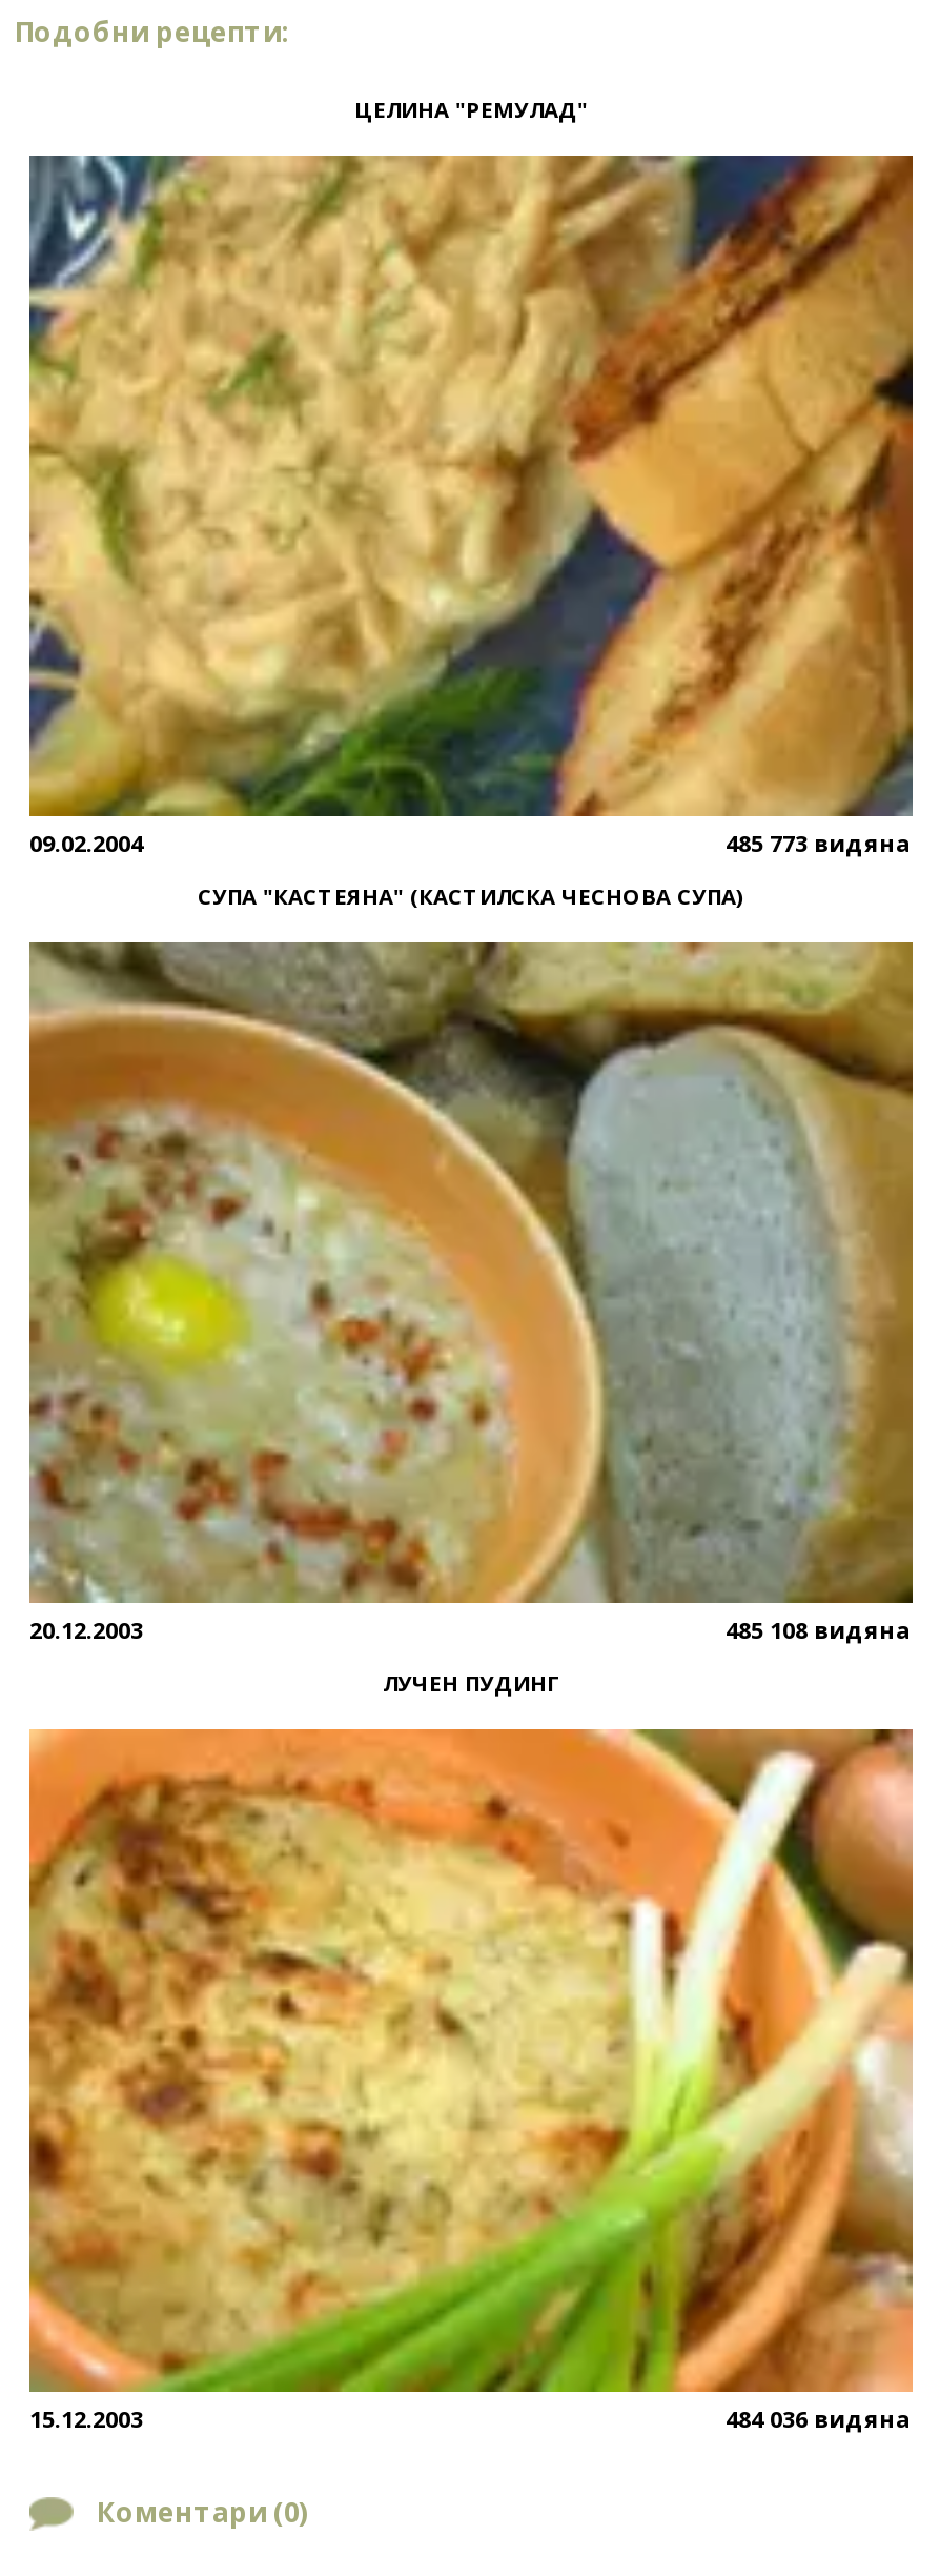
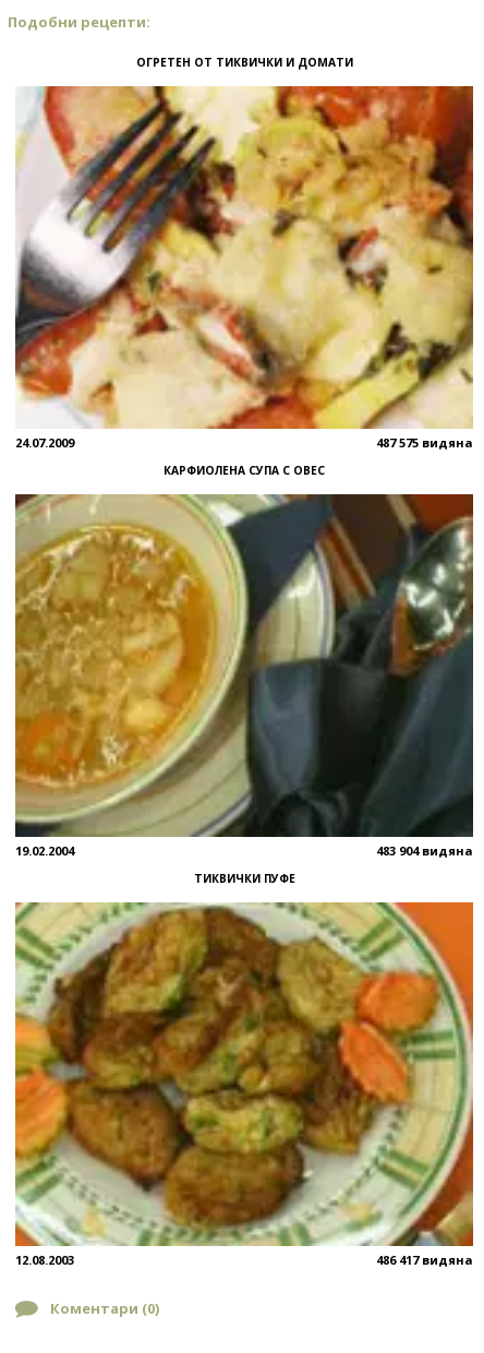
[354,94,588,123] ЦЕЛИНА "РЕМУЛАД" -> [136,54,353,70] ОГРЕТЕН ОТ ТИКВИЧКИ И ДОМАТИ
[27,154,915,858] [image] | 09.02.2004 | 485 773 видяна -> [14,85,474,451] [image] | 24.07.2009 | 487 575 видяна
[198,881,744,911] СУПА "КАСТЕЯНА" (КАСТИЛСКА ЧЕСНОВА СУПА) -> [164,463,325,478] КАРФИОЛЕНА СУПА С ОВЕС
[27,940,915,1646] [image] | 20.12.2003 | 485 108 видяна -> [14,493,474,859] [image] | 19.02.2004 | 483 904 видяна
[383,1669,559,1699] ЛУЧЕН ПУДИНГ -> [193,871,295,886] ТИКВИЧКИ ПУФЕ
[27,1727,915,2433] [image] | 15.12.2003 | 484 036 видяна -> [14,901,474,1268] [image] | 12.08.2003 | 486 417 видяна

